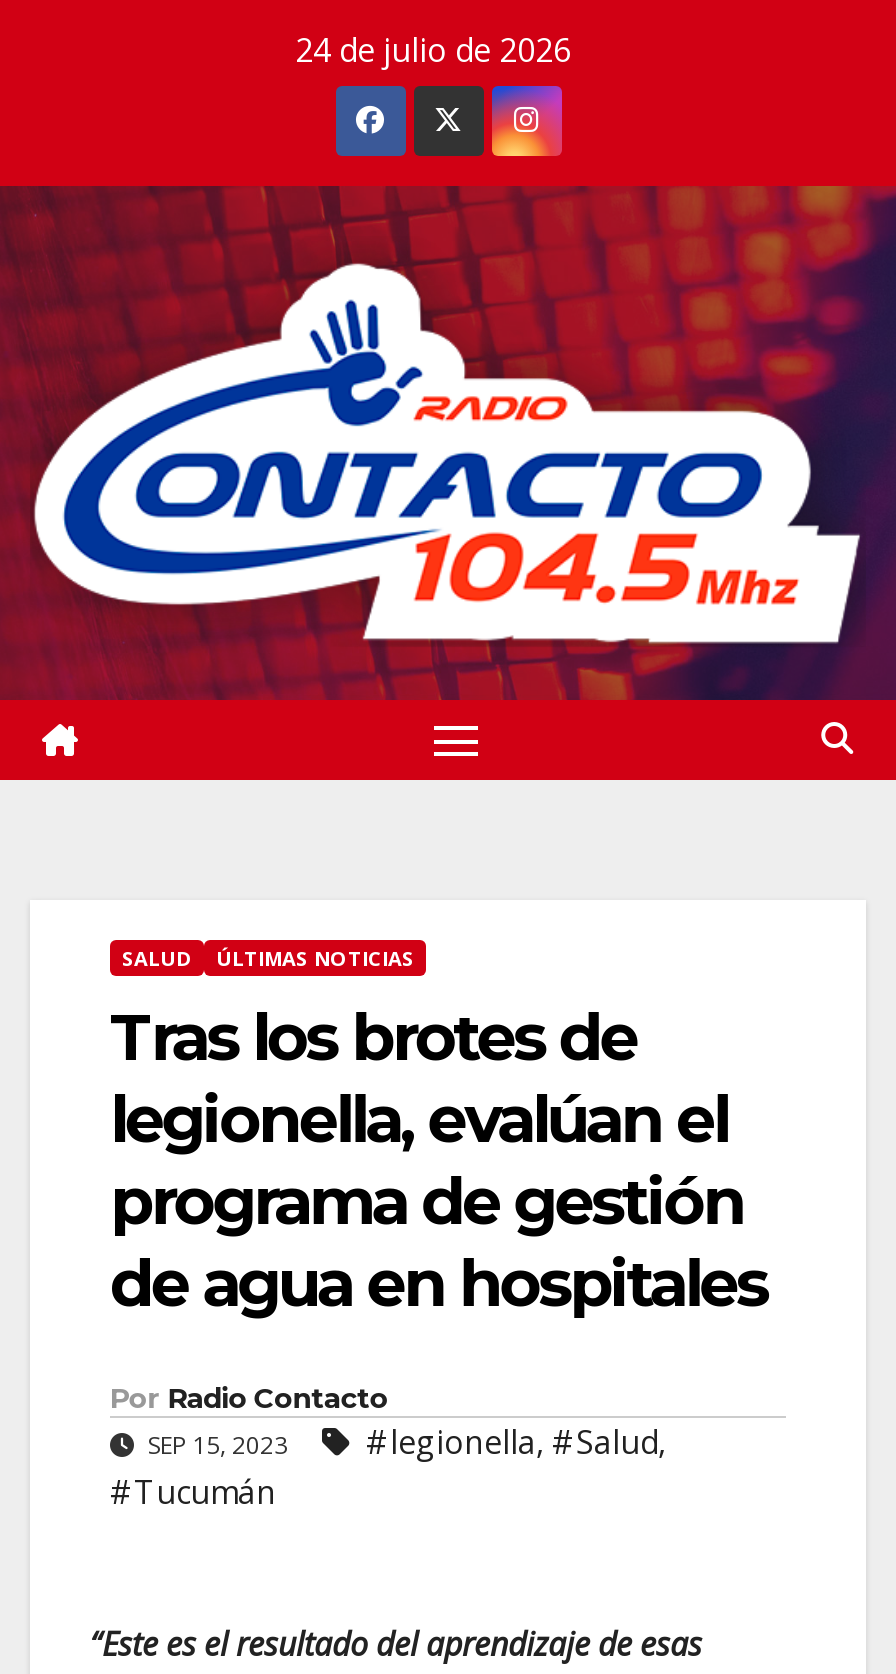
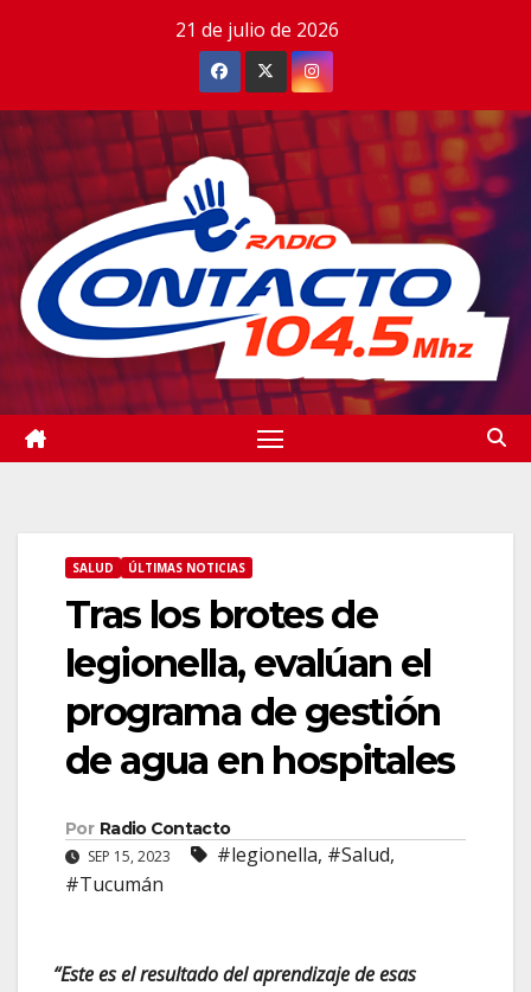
[295,28,571,72] 24 de julio de 2026 -> [175,17,338,43] 21 de julio de 2026

